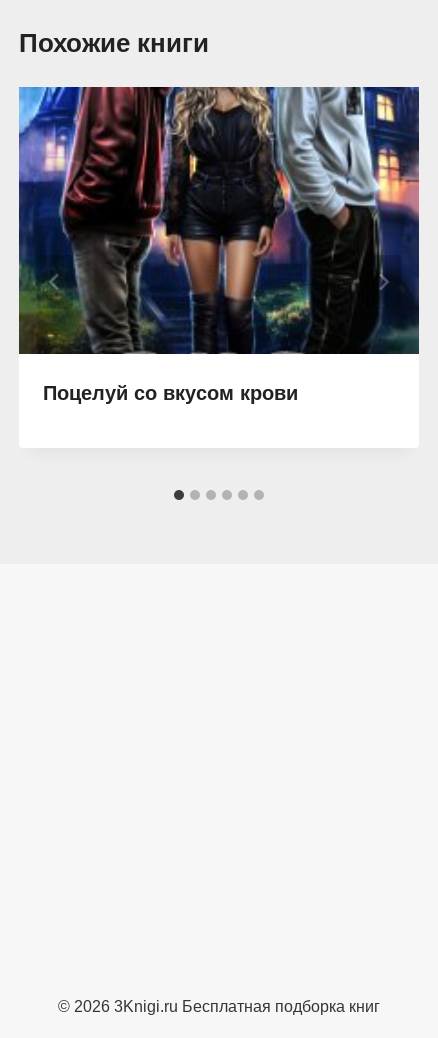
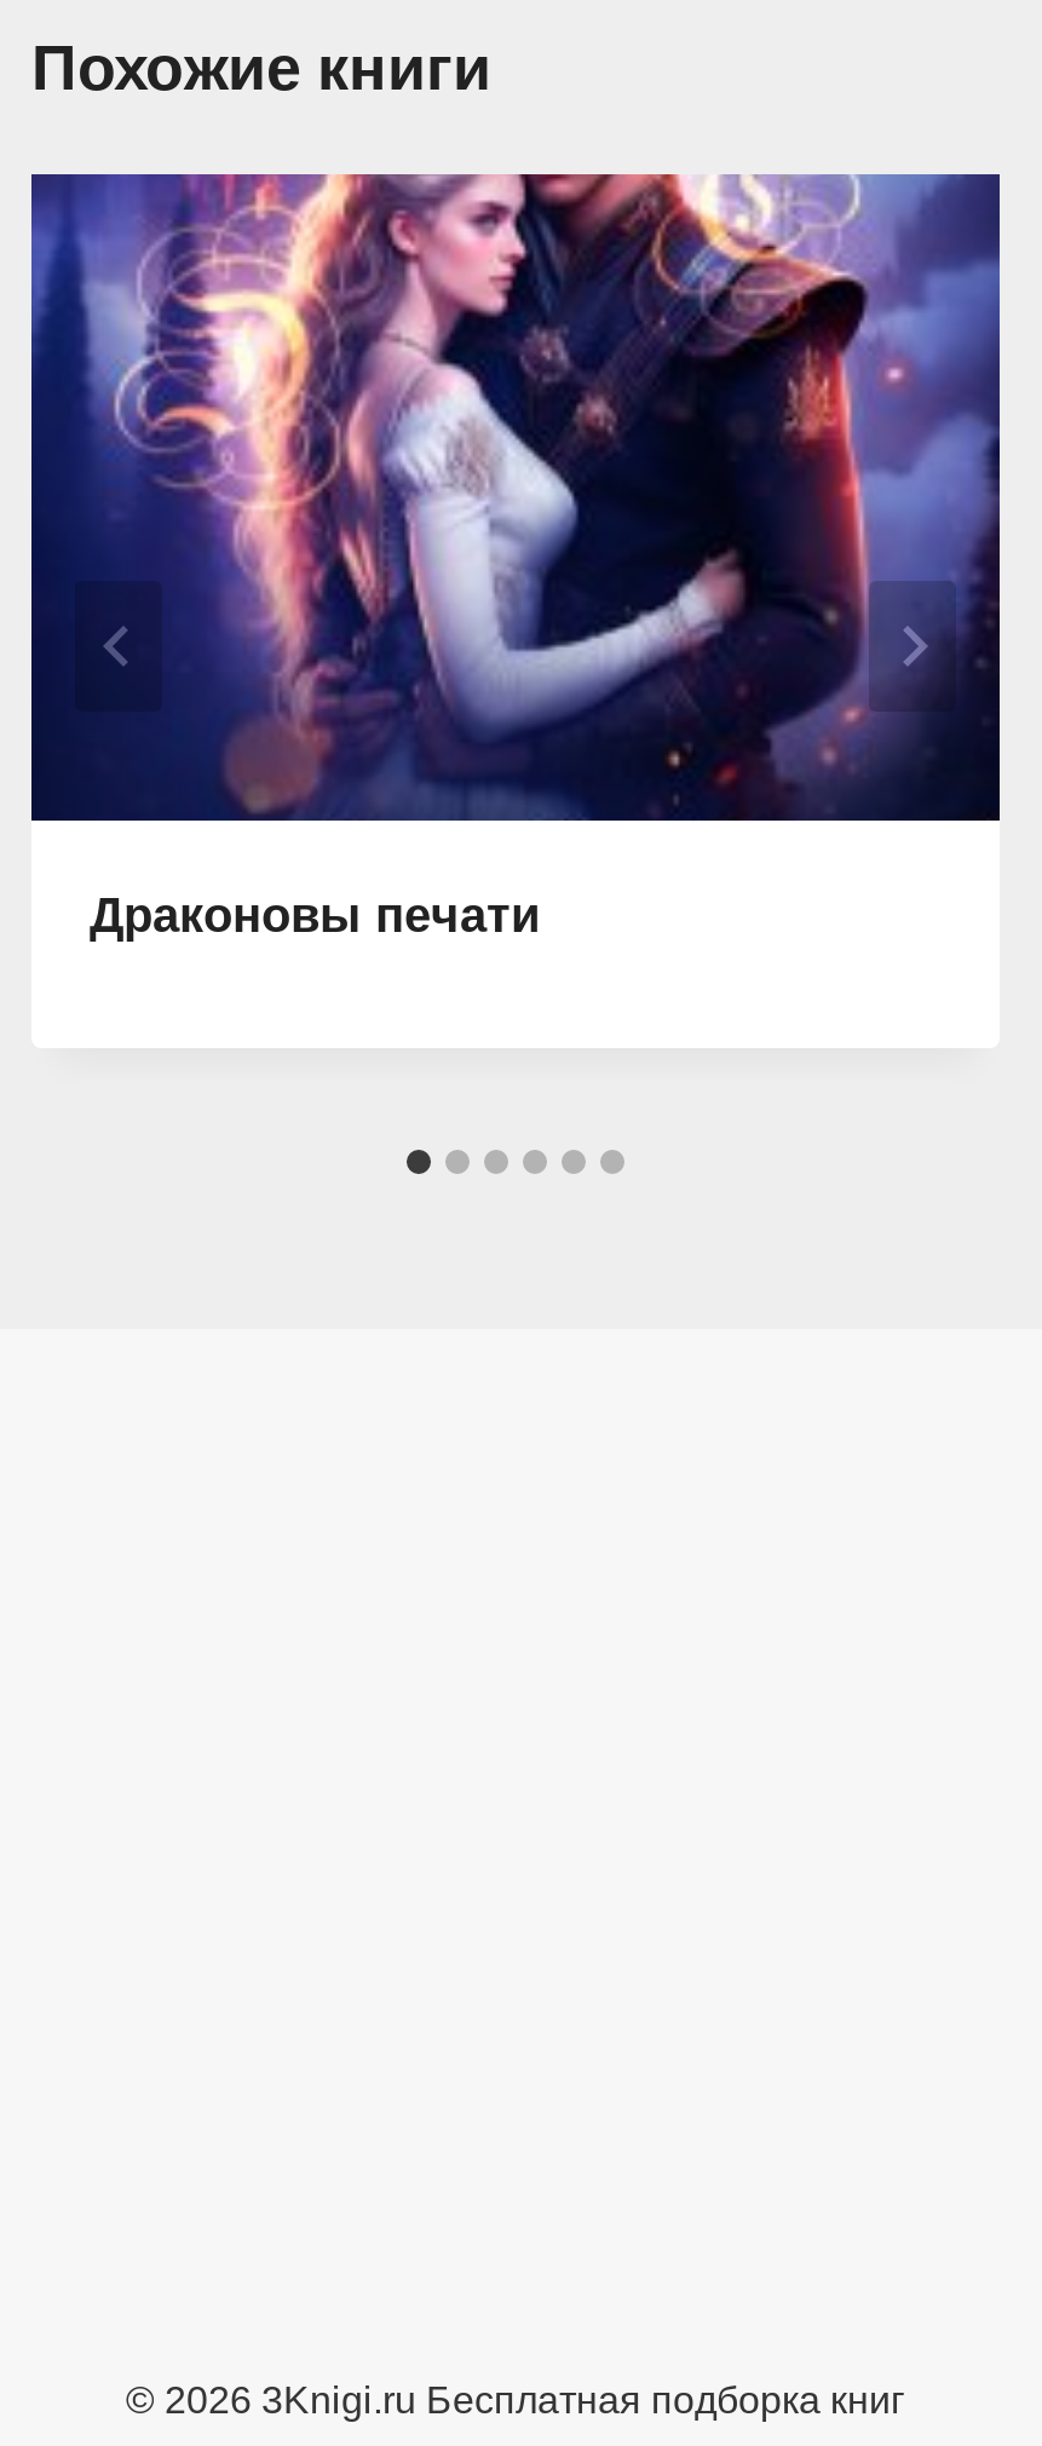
[18,86,420,404] [image] | Поцелуй со вкусом крови -> [29,172,1002,941] [image] | Драконовы печати

